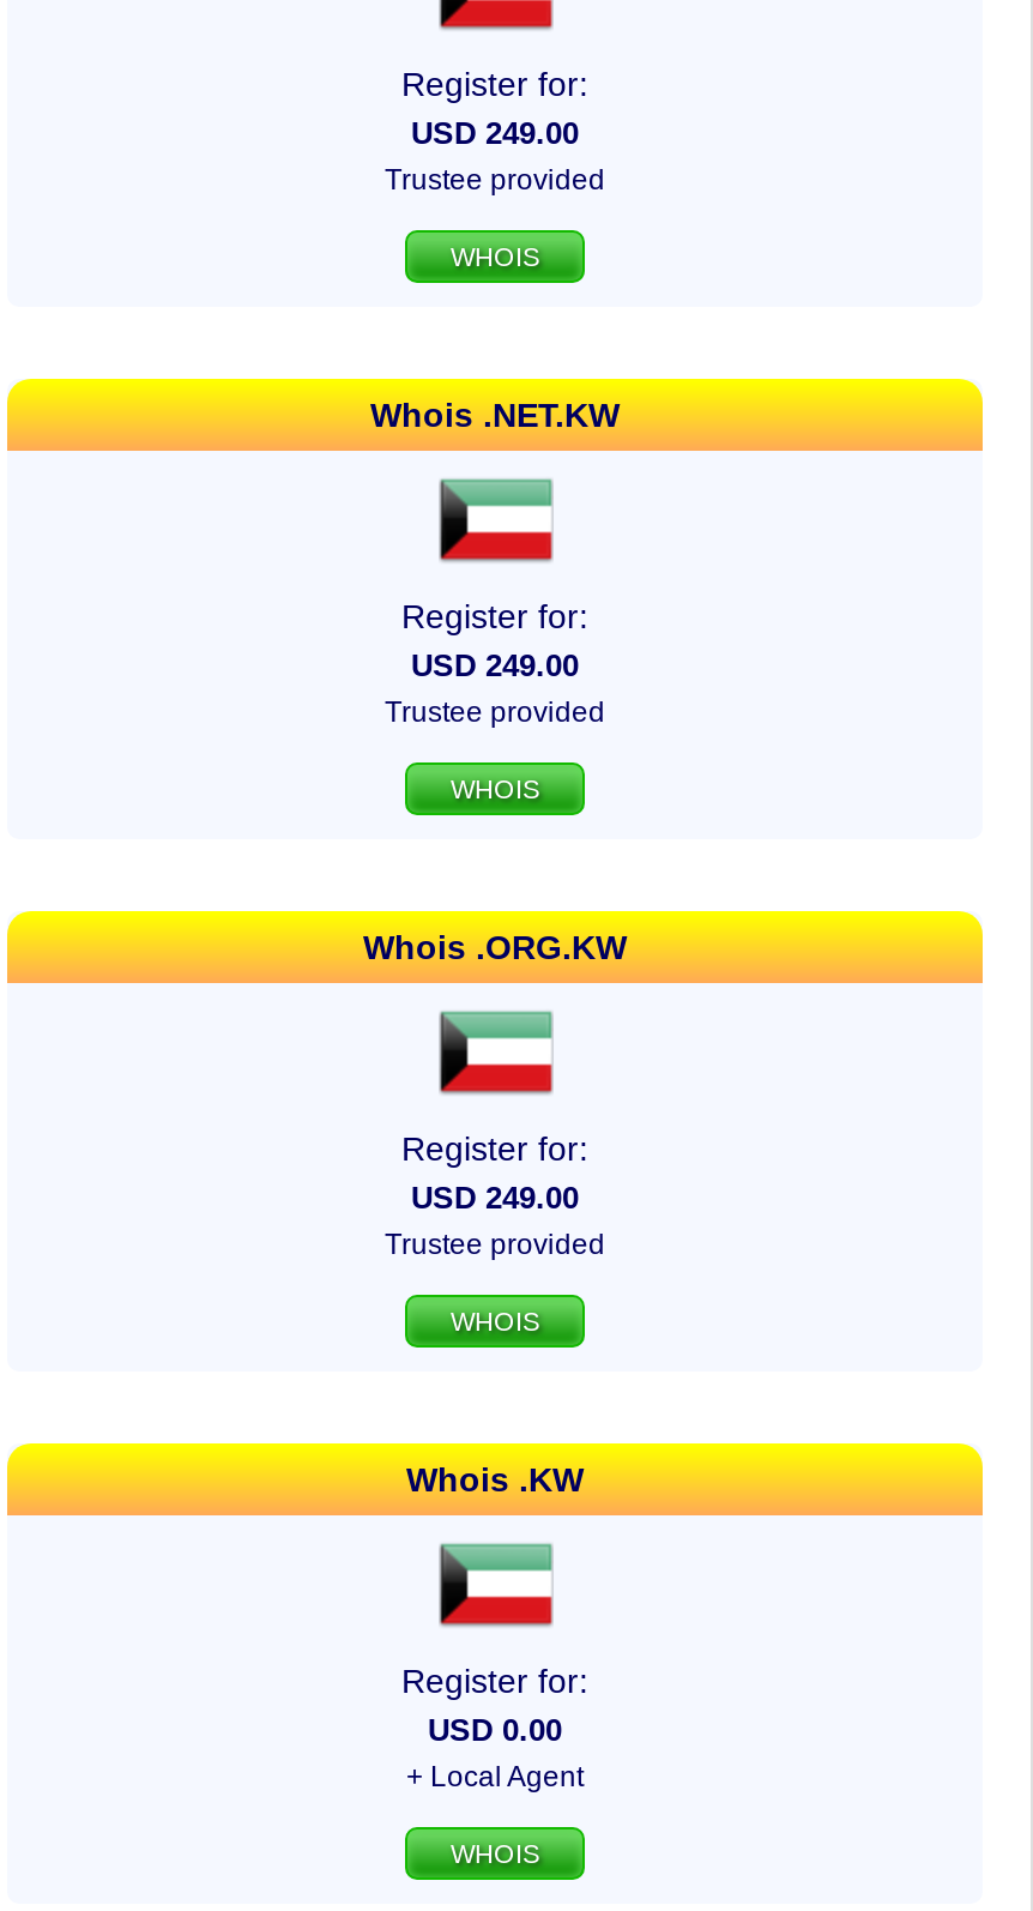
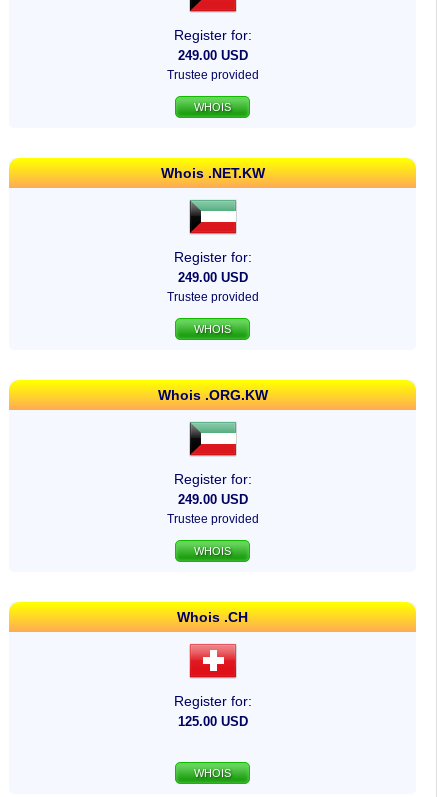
[411,115,579,151] USD 249.00 -> [177,48,247,63] 249.00 USD
[411,647,579,683] USD 249.00 -> [177,270,247,285] 249.00 USD
[411,1180,579,1216] USD 249.00 -> [177,492,247,507] 249.00 USD
[406,1460,584,1499] Whois .KW -> [177,609,248,625] Whois .CH
[406,1542,584,1794] [image] | USD 0.00 | + Local Agent -> [177,643,247,729] [image] | 125.00 USD

